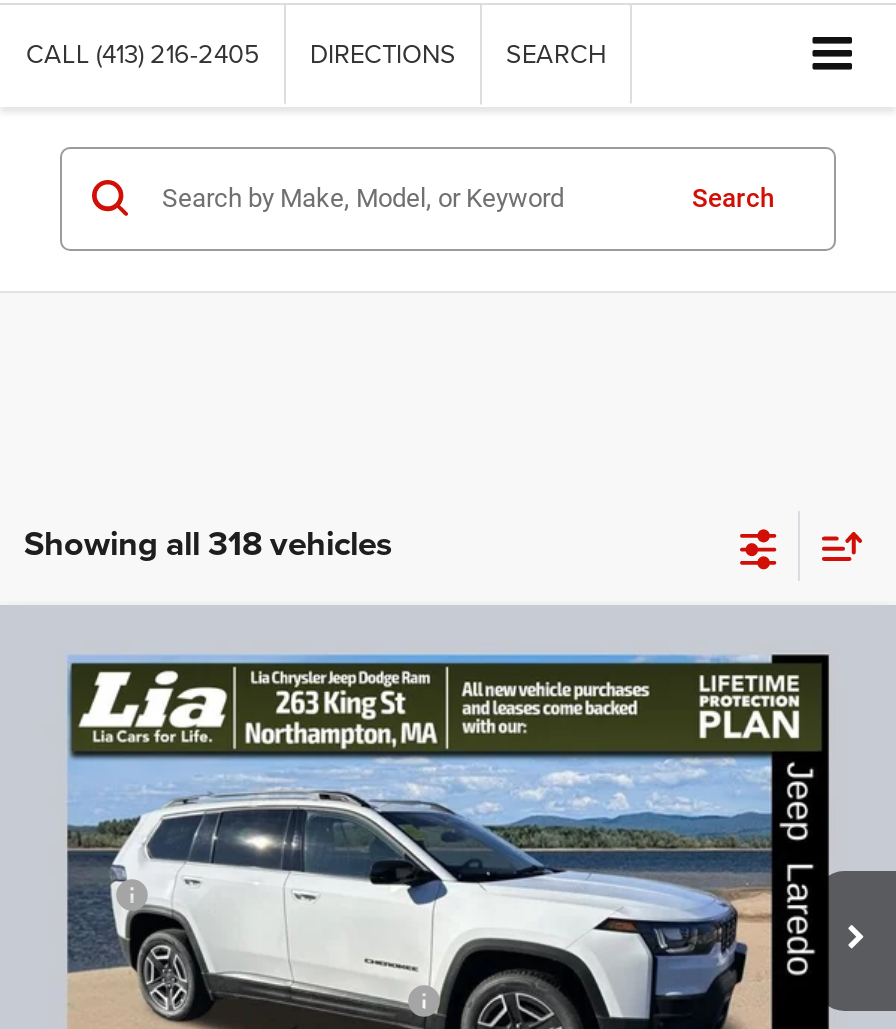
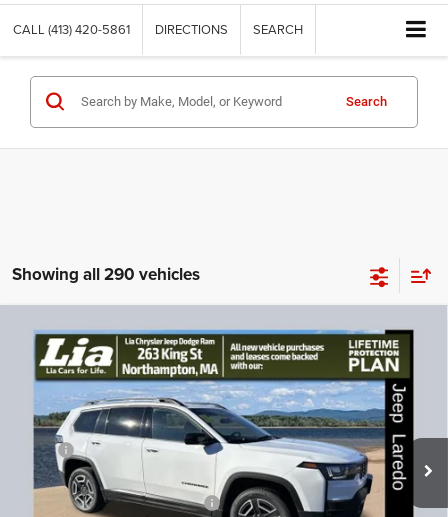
[26,35,606,71] CALL (413) 216-2405 DIRECTIONS SEARCH -> [13,20,303,38] CALL (413) 420-5861 DIRECTIONS SEARCH
[24,519,392,567] Showing all 318 vehicles -> [12,262,200,286] Showing all 290 vehicles

